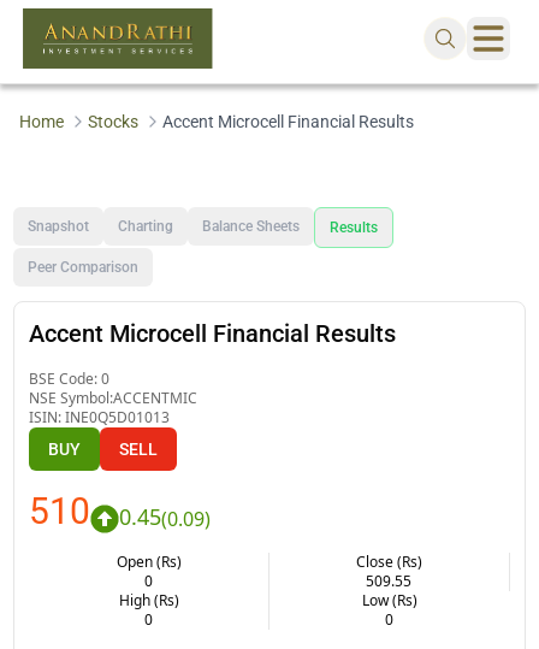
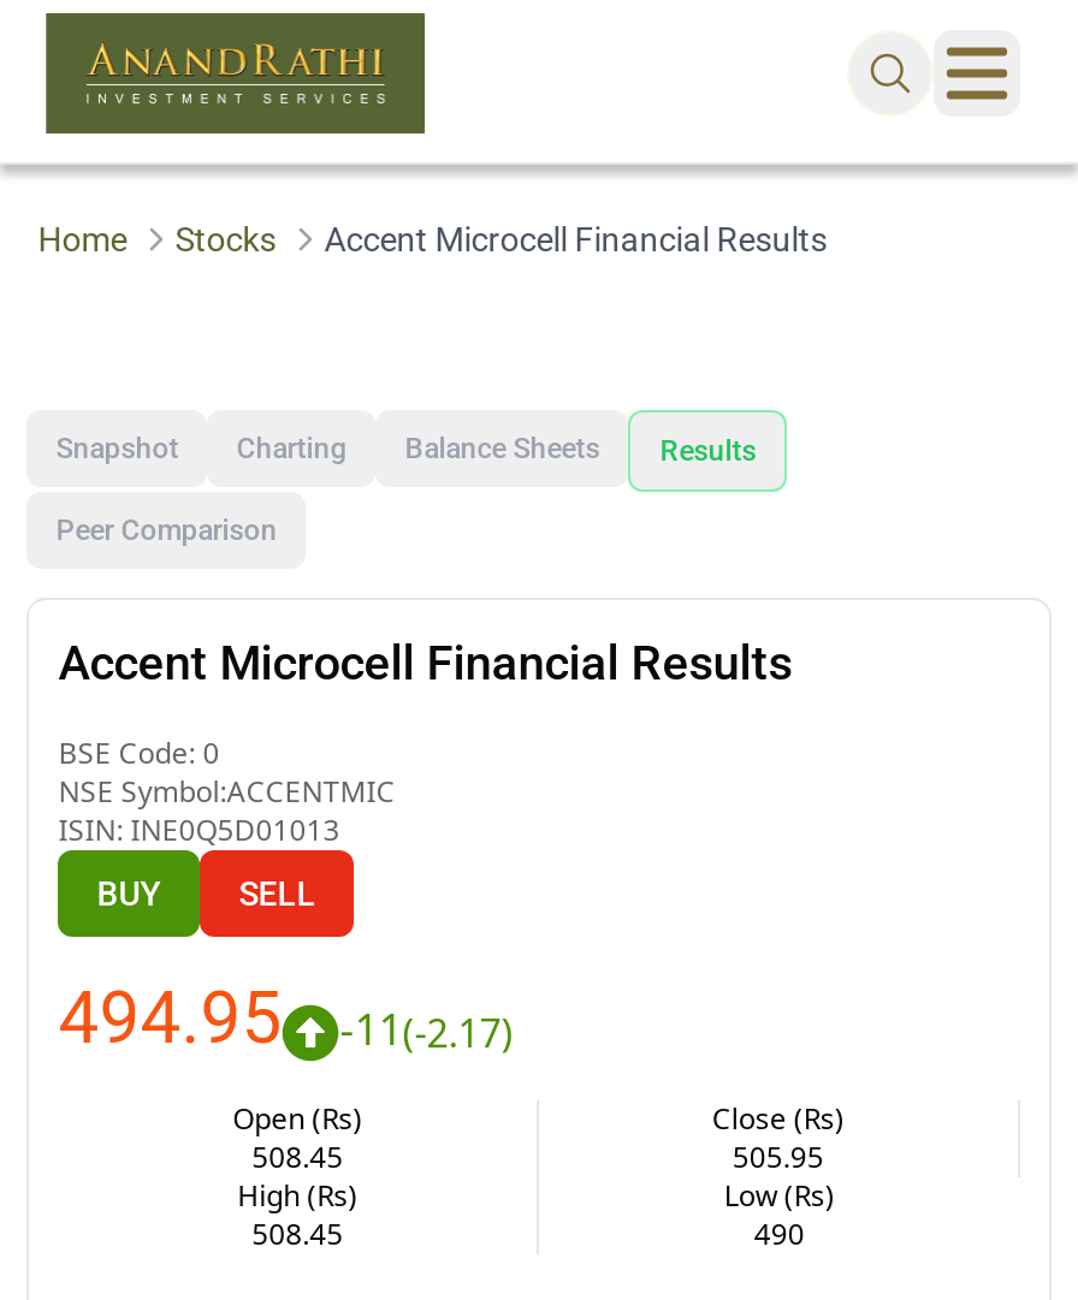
[29,490,90,532] 510 -> [58,975,282,1059] 494.95
[119,502,211,532] 0.45 (0.09) -> [340,999,513,1059] -11 (-2.17)
[144,570,153,591] 0 -> [252,1136,343,1177] 508.45
[366,570,412,591] 509.55 -> [732,1136,824,1177] 505.95
[144,609,153,629] 0 -> [252,1213,343,1254] 508.45
[385,609,394,629] 0 -> [754,1213,805,1254] 490

